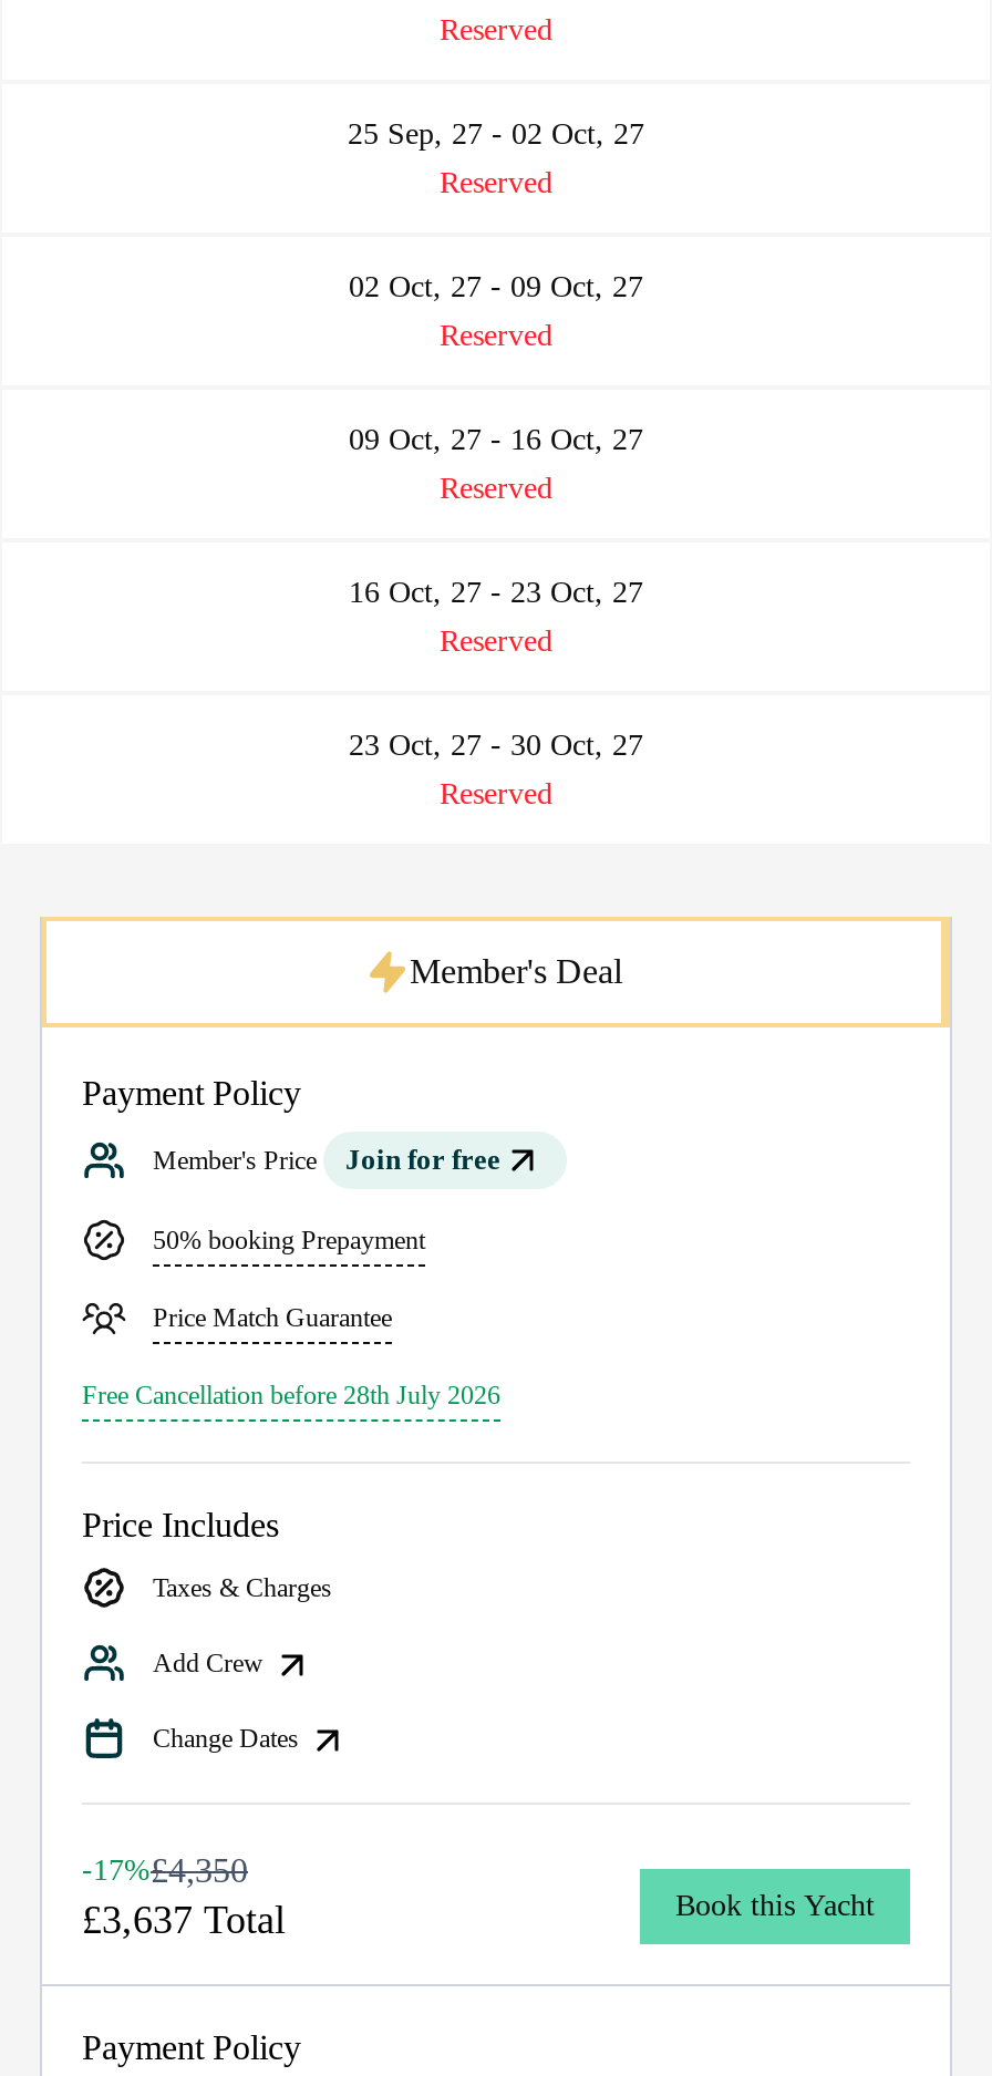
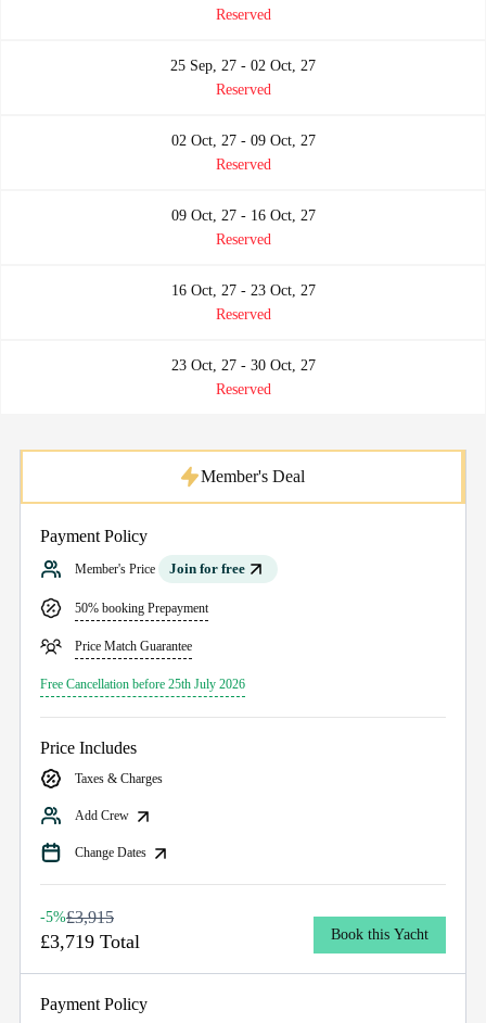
[82,1379,500,1410] Free Cancellation before 28th July 2026 -> [40,676,245,691] Free Cancellation before 25th July 2026
[82,1851,248,1889] -17%£4,350 -> [40,908,114,926] -5%£3,915
[82,1898,286,1942] £3,637 Total -> [40,931,140,953] £3,719 Total

